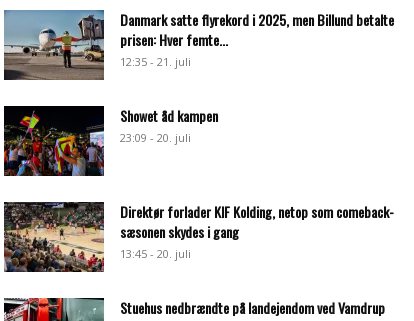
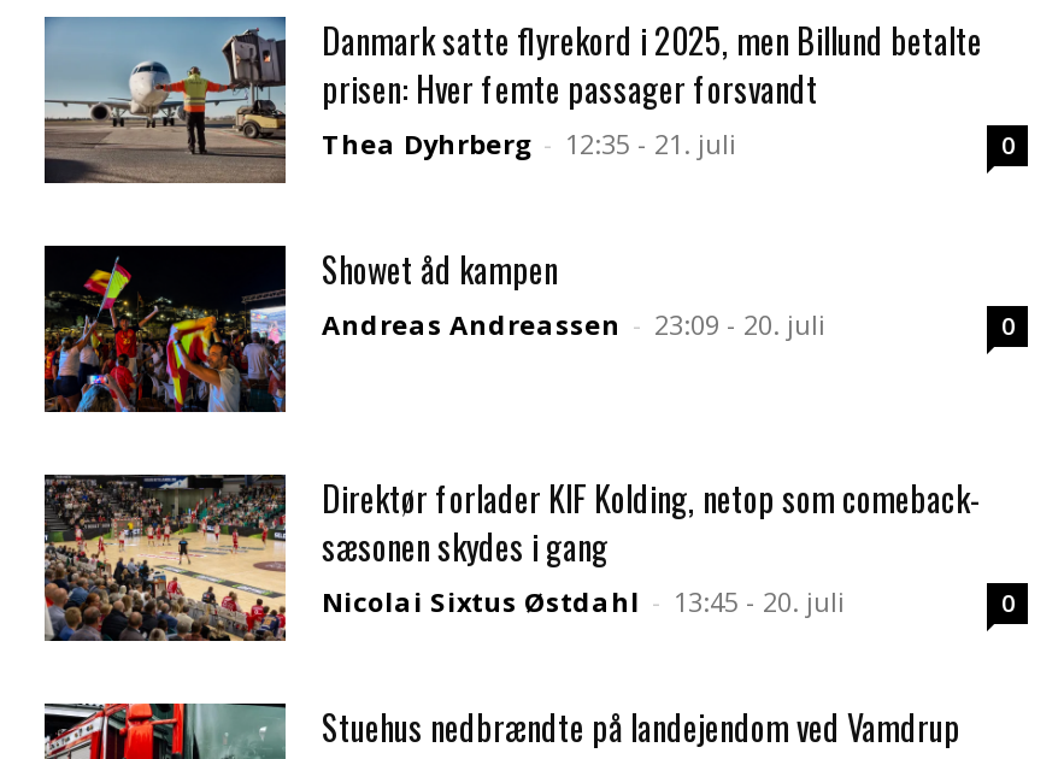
[120,29,228,69] prisen: Hver femte... | 12:35 - 21. juli -> [322,62,1016,161] prisen: Hver femte passager forsvandt | Thea Dyhrberg - 12:35 - 21. juli | 0
[120,130,191,145] 23:09 - 20. juli -> [322,306,1016,342] Andreas Andreassen - 23:09 - 20. juli | 0
[120,246,191,261] 13:45 - 20. juli -> [322,583,1016,619] Nicolai Sixtus Østdahl - 13:45 - 20. juli | 0

